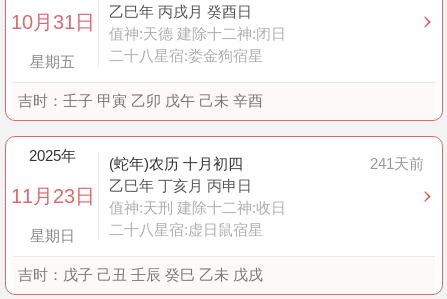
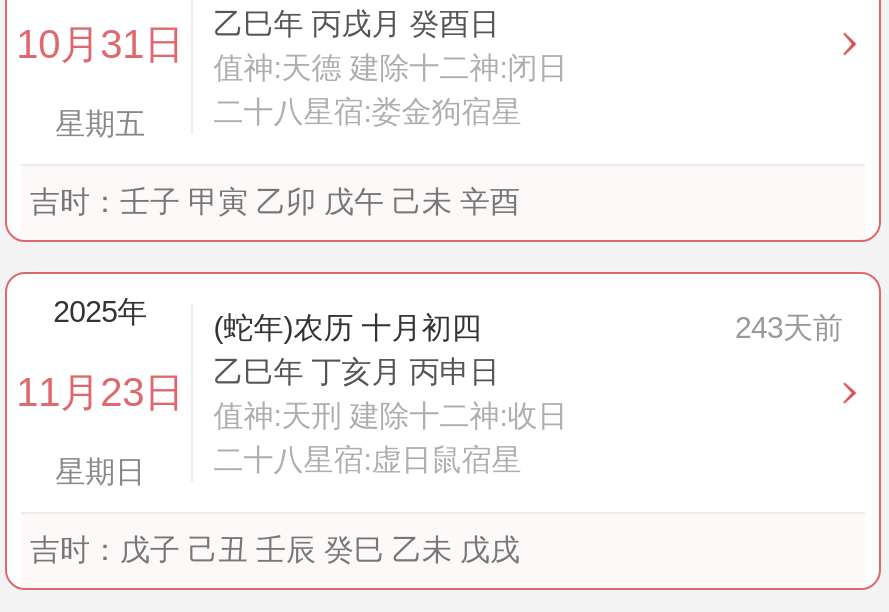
[370,155,424,172] 241天前 -> [735,310,843,344] 243天前

